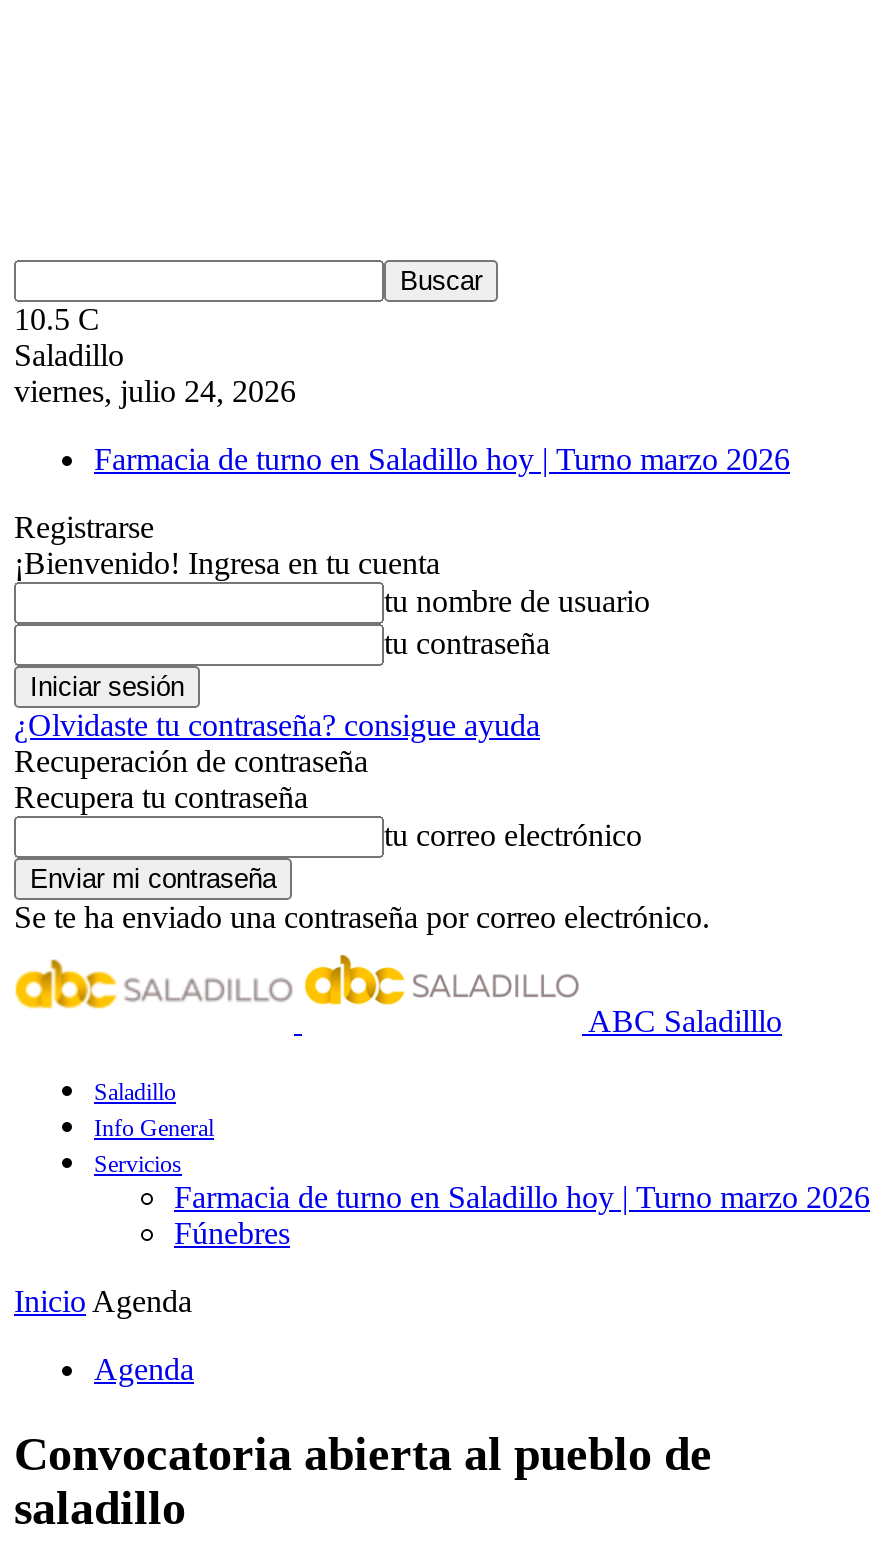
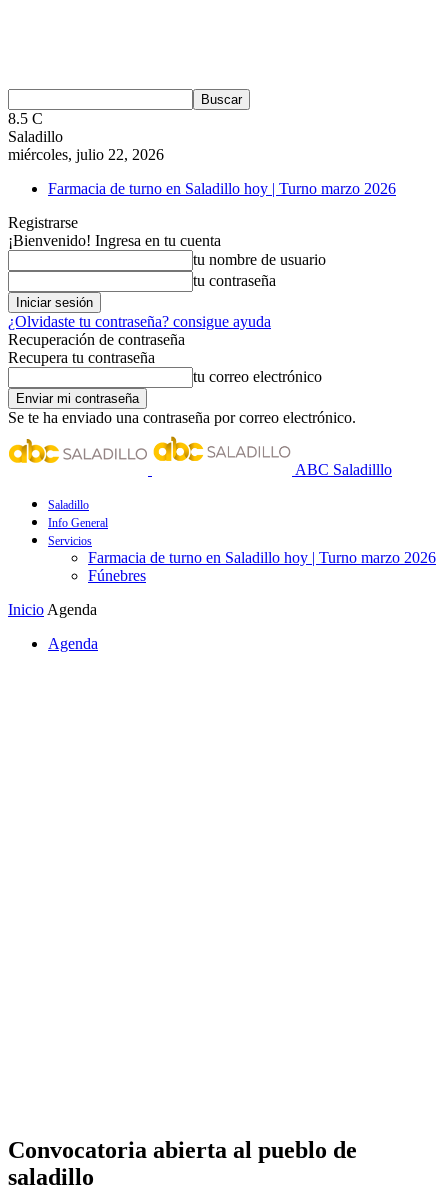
[14,302,100,336] 10.5 C -> [8,110,43,127] 8.5 C
[14,374,296,408] viernes, julio 24, 2026 -> [8,146,164,163] miércoles, julio 22, 2026

